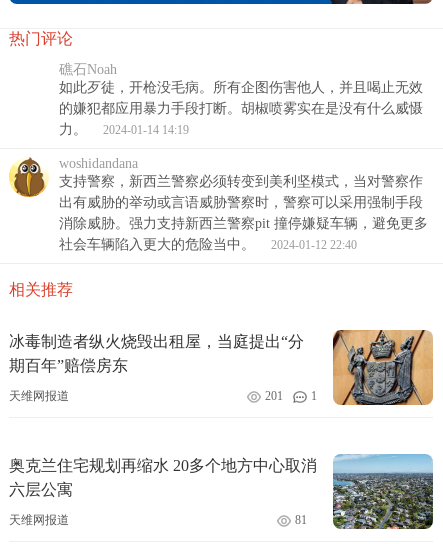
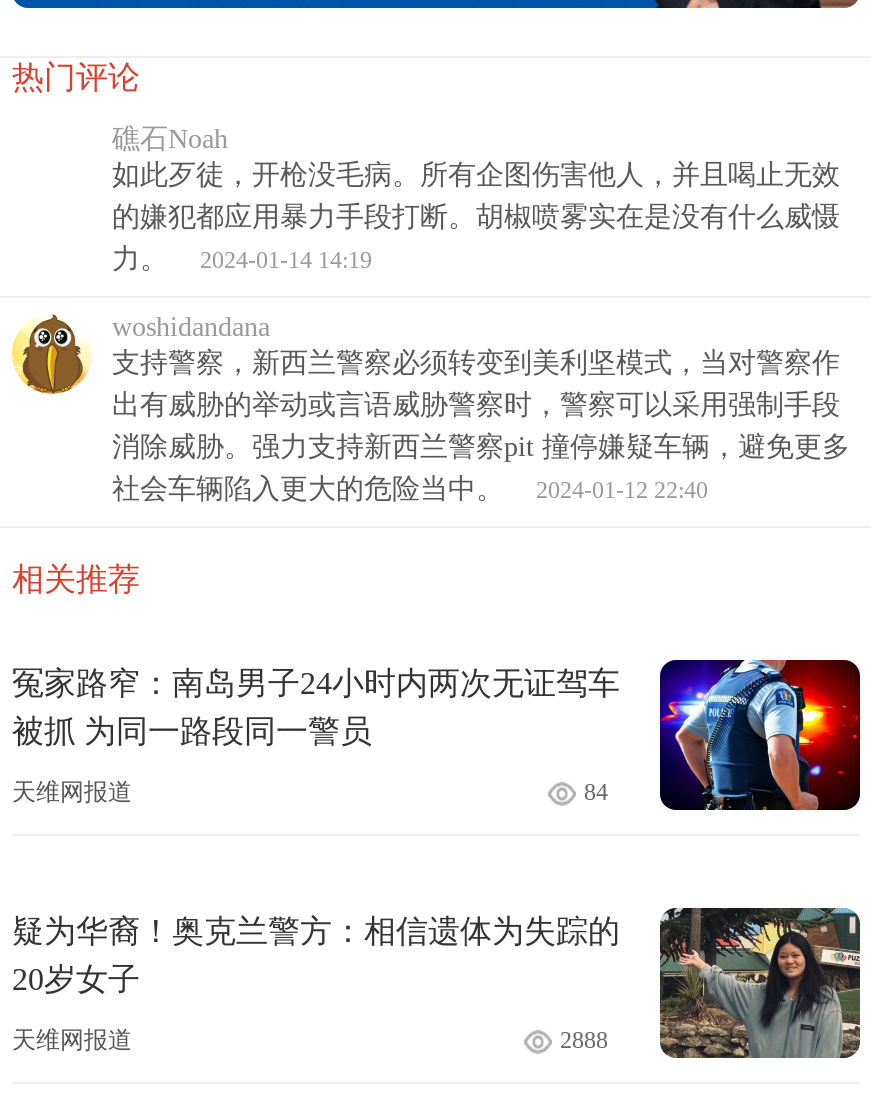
[9,333,304,374] 冰毒制造者纵火烧毁出租屋，当庭提出“分 | 期百年”赔偿房东 -> [12,666,620,748] 冤家路窄：南岛男子24小时内两次无证驾车 | 被抓 为同一路段同一警员
[265,329,434,406] [image] | 201 | 1 -> [584,658,862,812] [image] | 84
[9,453,434,530] [image] | 奥克兰住宅规划再缩水 20多个地方中心取消 | 六层公寓 -> [12,906,862,1060] [image] | 疑为华裔！奥克兰警方：相信遗体为失踪的 | 20岁女子
[295,513,307,527] 81 -> [560,1026,608,1054] 2888

